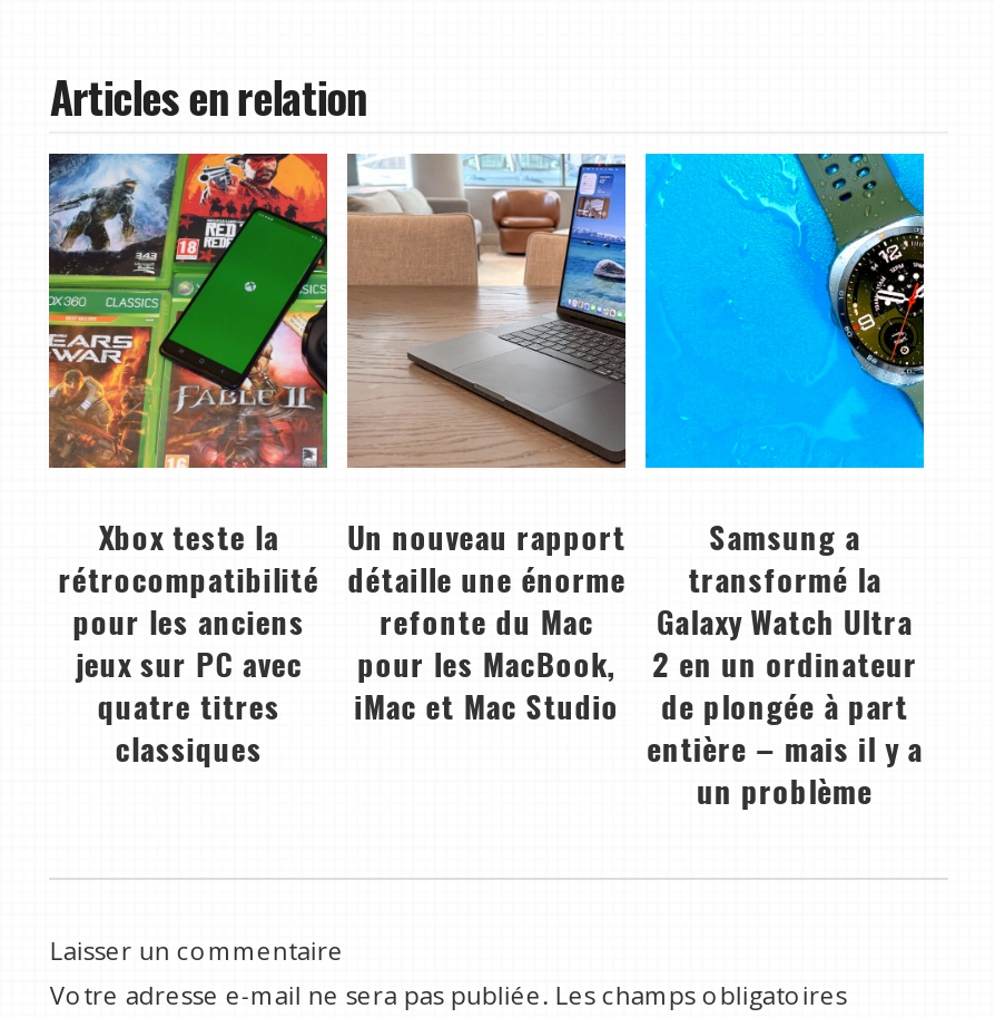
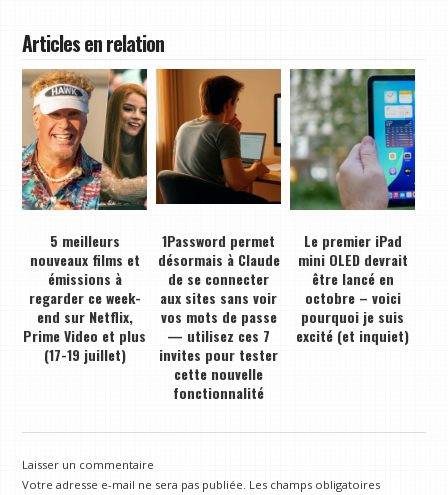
[47,151,329,770] [image] | Xbox teste la | rétrocompatibilité | pour les anciens | jeux sur PC avec | quatre titres | classiques -> [21,68,148,365] [image] | 5 meilleurs | nouveaux films et | émissions à | regarder ce week- | end sur Netflix, | Prime Video et plus | (17-19 juillet)
[345,151,628,410] [image] -> [155,68,282,210] [image]
[643,151,926,410] [image] -> [289,68,416,211] [image]
[348,511,626,728] Un nouveau rapport | détaille une énorme | refonte du Mac | pour les MacBook, | iMac et Mac Studio -> [158,230,280,403] 1Password permet | désormais à Claude | de se connecter | aux sites sans voir | vos mots de passe | — utilisez ces 7 | invites pour tester | cette nouvelle | fonctionnalité
[647,511,923,812] Samsung a | transformé la | Galaxy Watch Ultra | 2 en un ordinateur | de plongée à part | entière – mais il y a | un problème -> [296,230,409,346] Le premier iPad | mini OLED devrait | être lancé en | octobre – voici | pourquoi je suis | excité (et inquiet)

